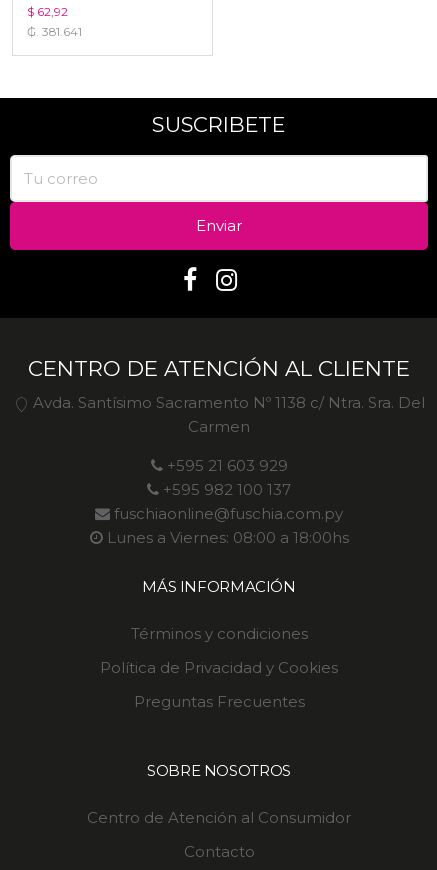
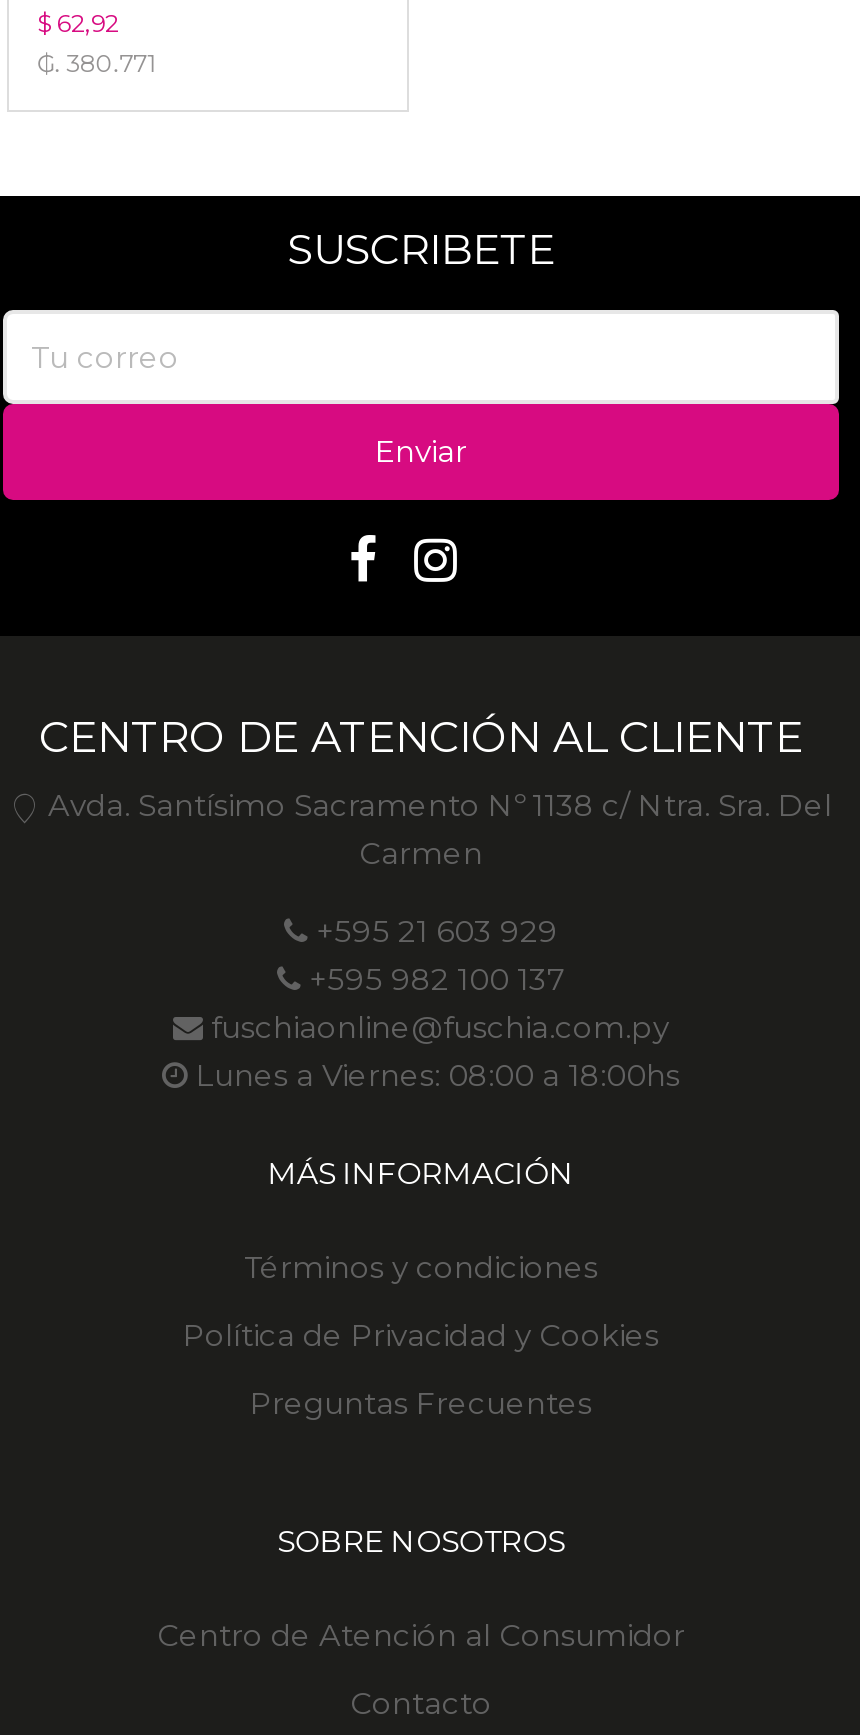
[27,24,82,39] ₲. 381.641 -> [37,48,155,78] ₲. 380.771

